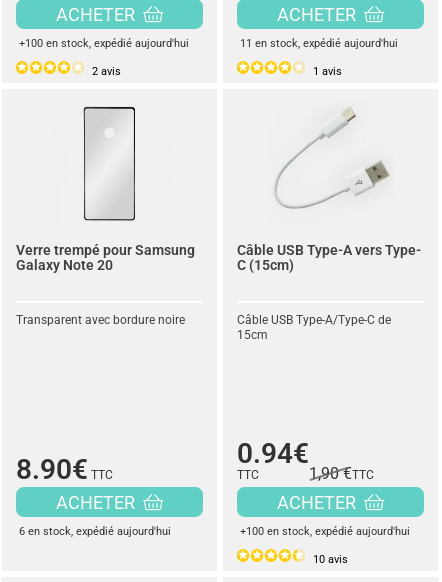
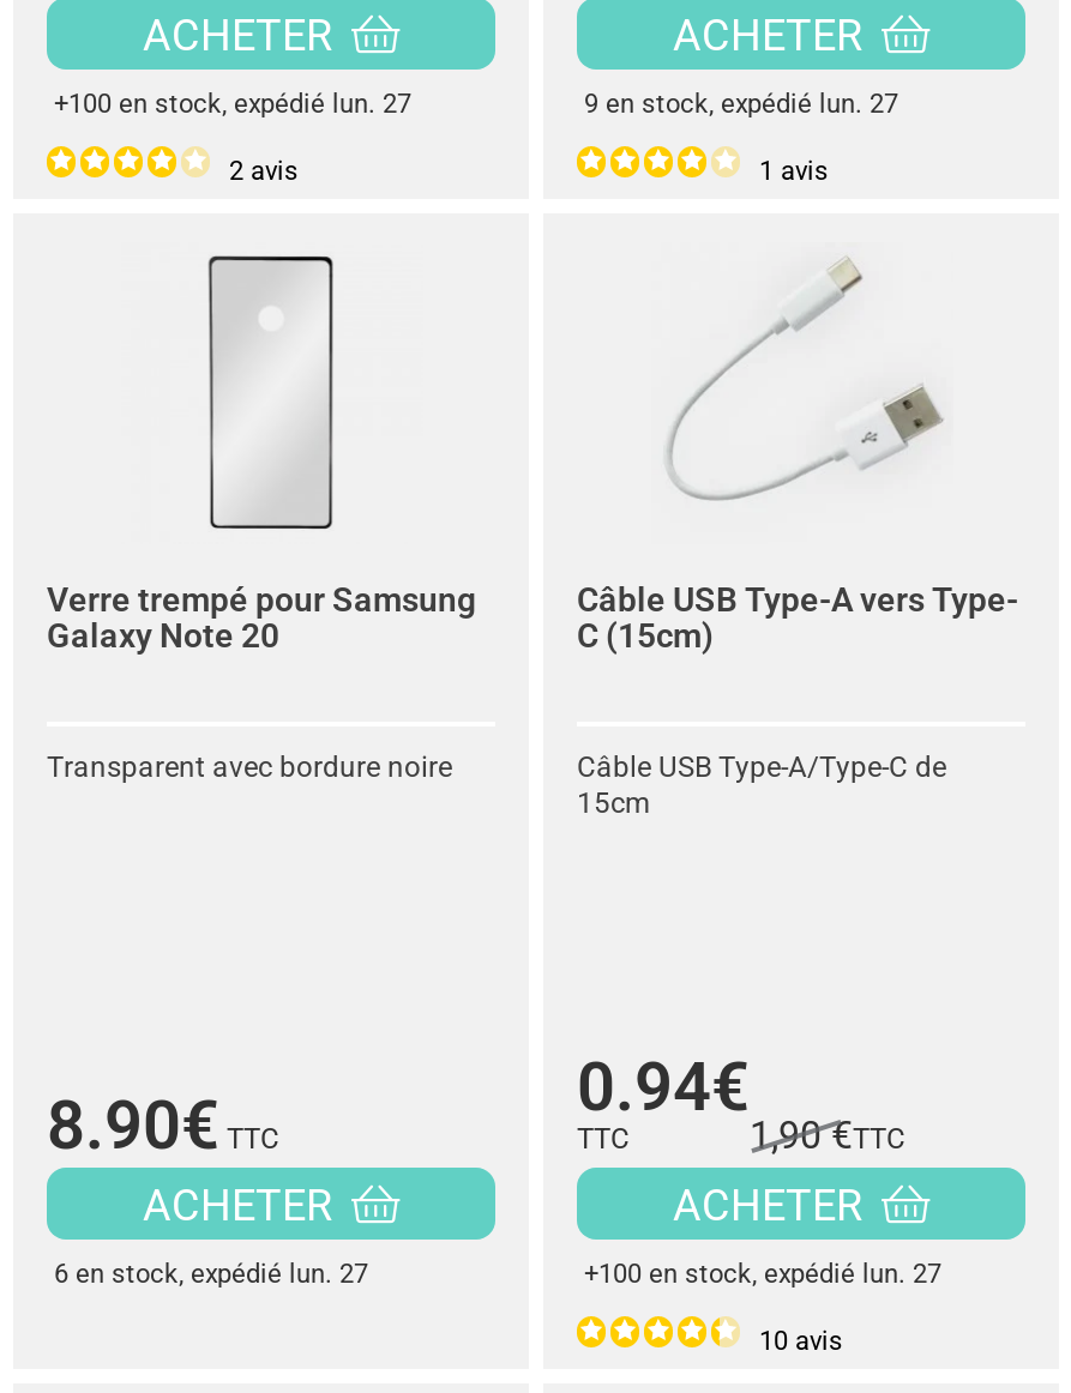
[19,37,189,50] +100 en stock, expédié aujourd'hui -> [54,89,411,120] +100 en stock, expédié lun. 27
[240,37,398,50] 11 en stock, expédié aujourd'hui -> [584,89,898,120] 9 en stock, expédié lun. 27
[19,525,171,538] 6 en stock, expédié aujourd'hui -> [54,1259,368,1290] 6 en stock, expédié lun. 27
[240,525,410,538] +100 en stock, expédié aujourd'hui -> [584,1259,941,1290] +100 en stock, expédié lun. 27

